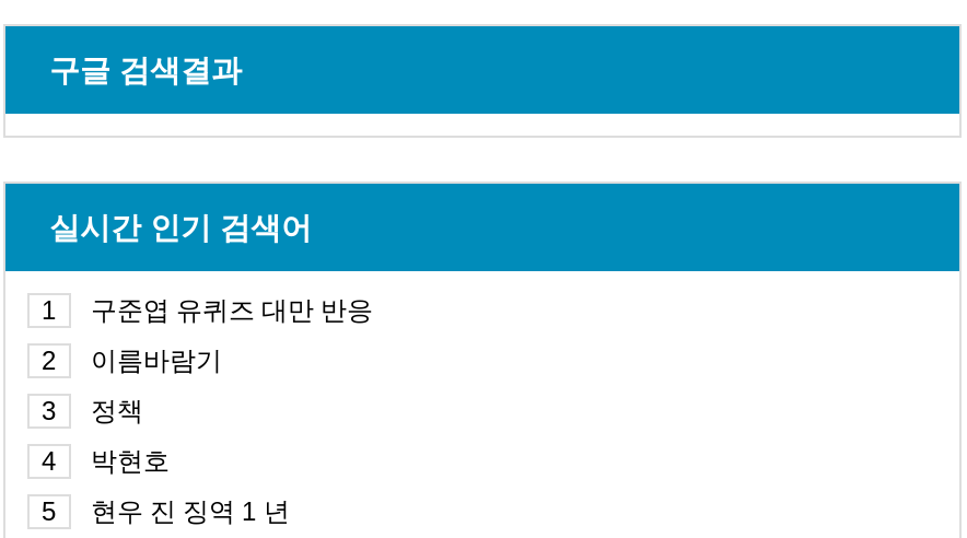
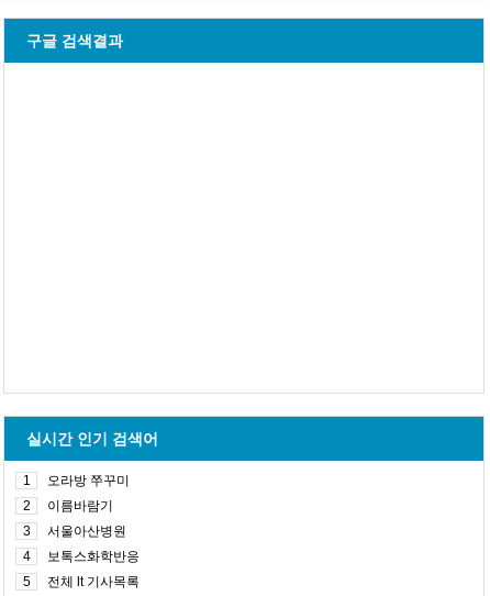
[91,295,373,326] 구준엽 유퀴즈 대만 반응 -> [47,473,130,488] 오라방 쭈꾸미
[91,396,143,426] 정책 -> [47,523,126,539] 서울아산병원
[91,446,170,477] 박현호 -> [47,549,140,564] 보톡스화학반응
[91,496,290,527] 현우 진 징역 1 년 -> [47,574,140,589] 전체 lt 기사목록

